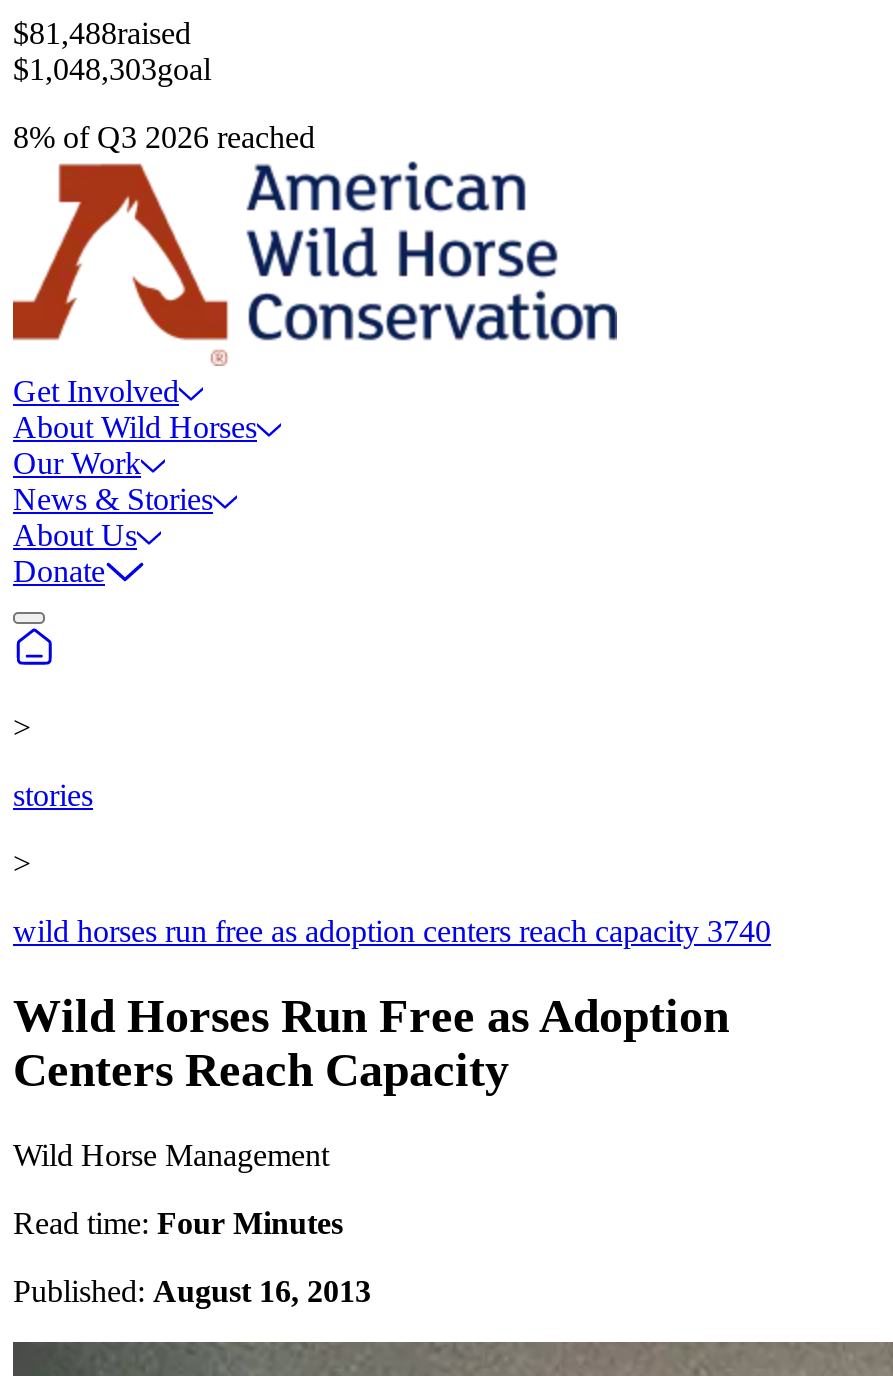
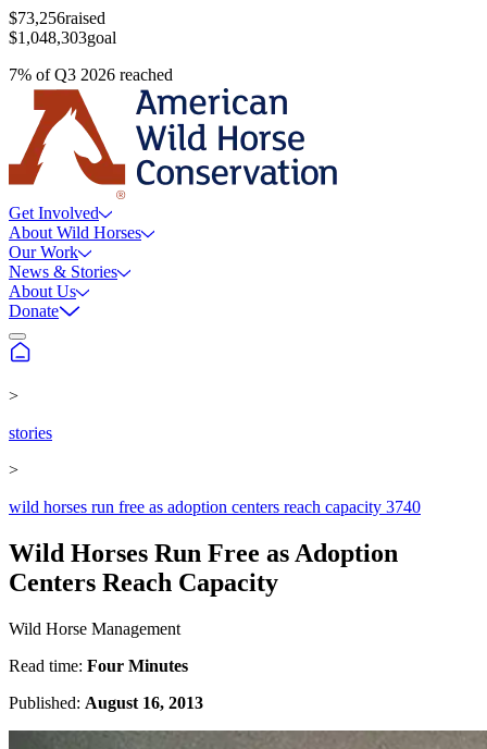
[13,16,191,50] $81,488raised -> [9,9,105,27] $73,256raised
[13,120,315,154] 8% of Q3 2026 reached -> [9,65,173,84] 7% of Q3 2026 reached

